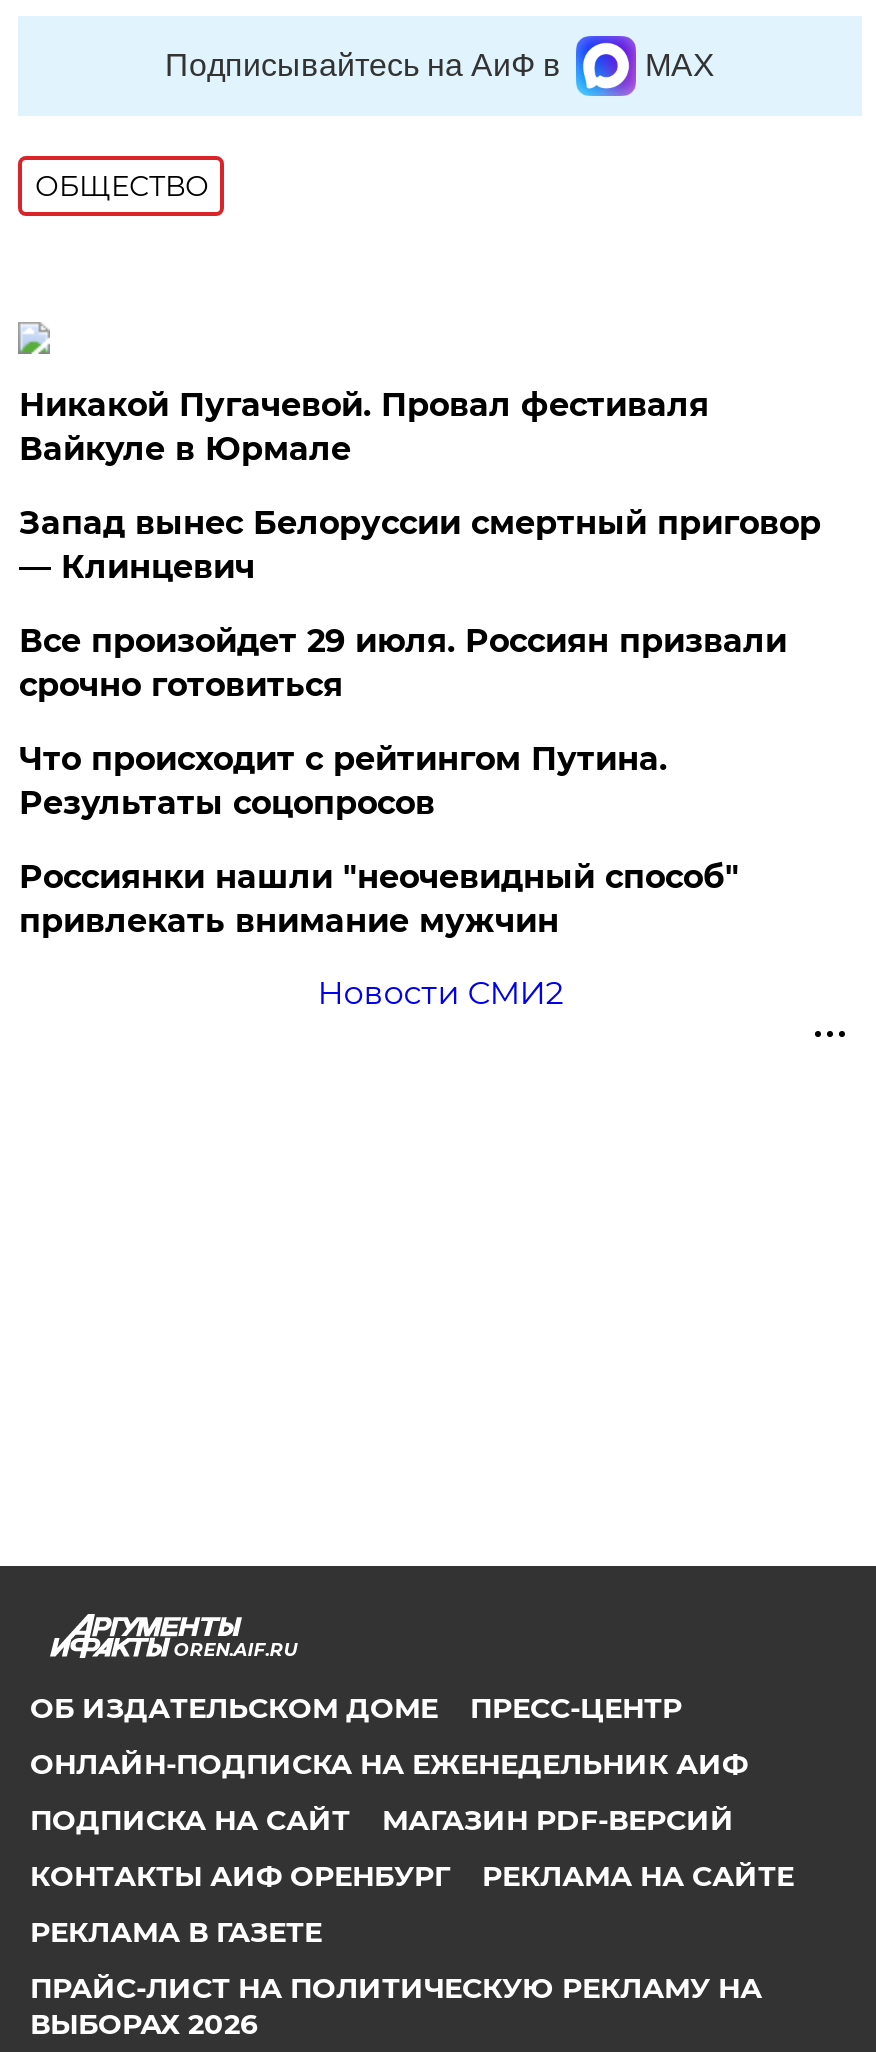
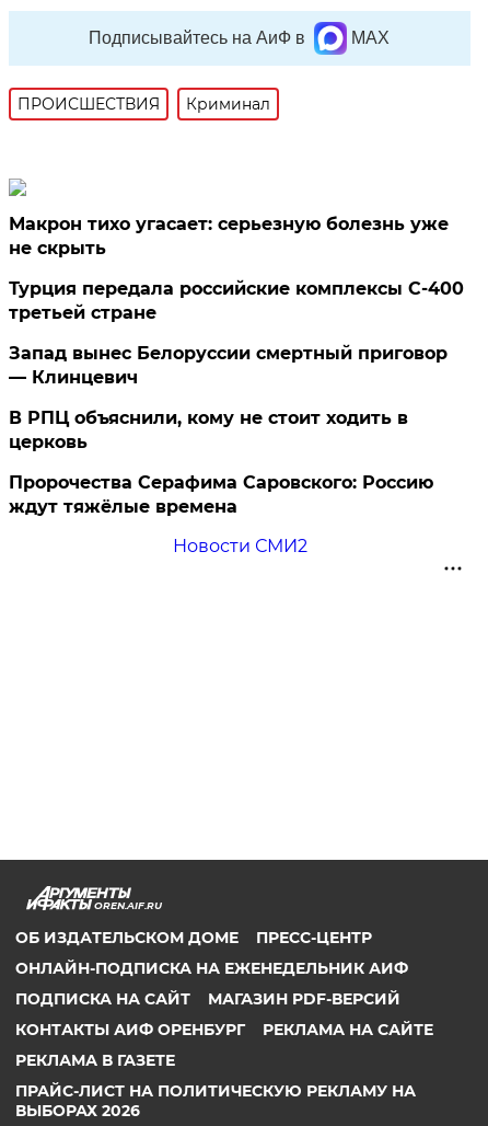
[35,168,209,204] ОБЩЕСТВО -> [18,94,271,114] ПРОИСШЕСТВИЯ | Криминал
[19,386,709,468] Никакой Пугачевой. Провал фестиваля | Вайкуле в Юрмале -> [9,213,464,323] Макрон тихо угасает: серьезную болезнь уже | не скрыть | Турция передала российские комплексы С-400 | третьей стране
moved [19,504,821,586] -> [9,343,448,388]: Запад вынес Белоруссии смертный приговор | — Клинцевич
[19,622,787,940] Все произойдет 29 июля. Россиян призвали | срочно готовиться | Что происходит с рейтингом Путина. | Результаты соцопросов | Россиянки нашли "неочевидный способ" | привлекать внимание мужчин -> [9,407,434,517] В РПЦ объяснили, кому не стоит ходить в | церковь | Пророчества Серафима Саровского: Россию | ждут тяжёлые времена

